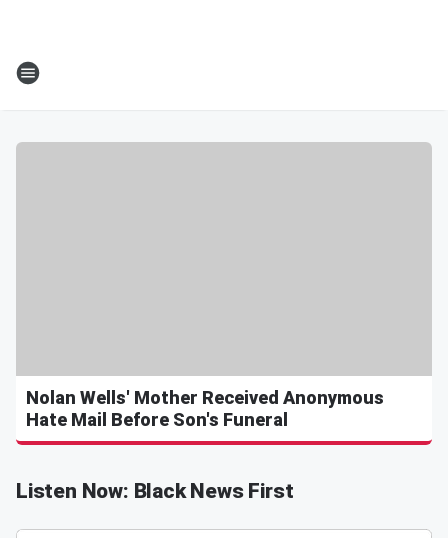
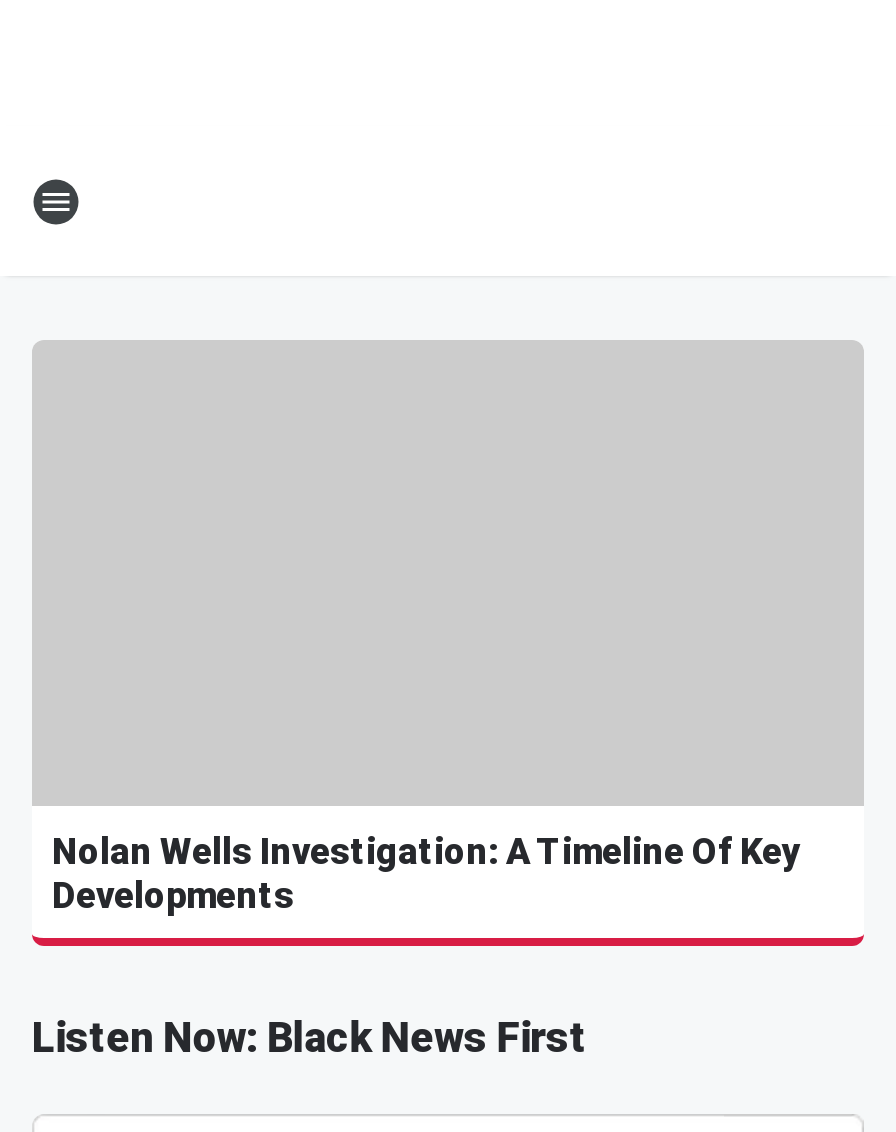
[26,387,384,430] Nolan Wells' Mother Received Anonymous | Hate Mail Before Son's Funeral -> [52,830,800,916] Nolan Wells Investigation: A Timeline Of Key | Developments

